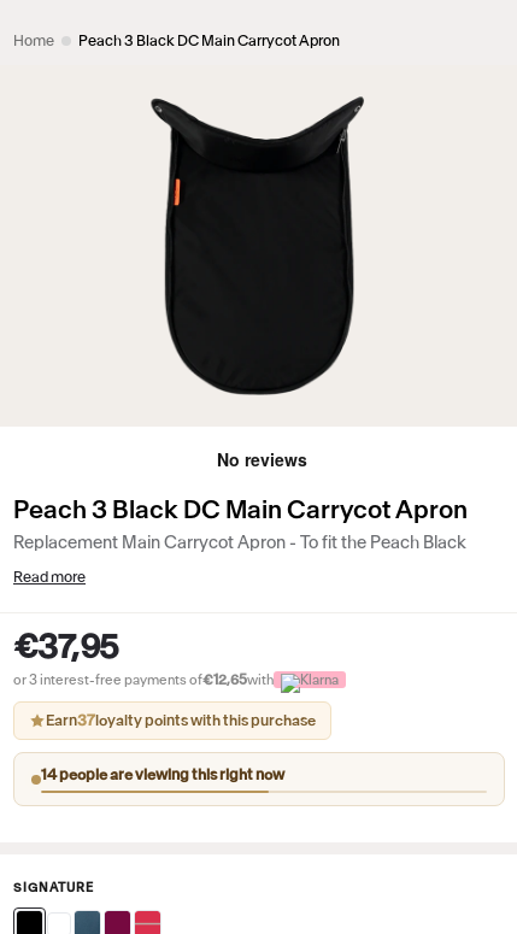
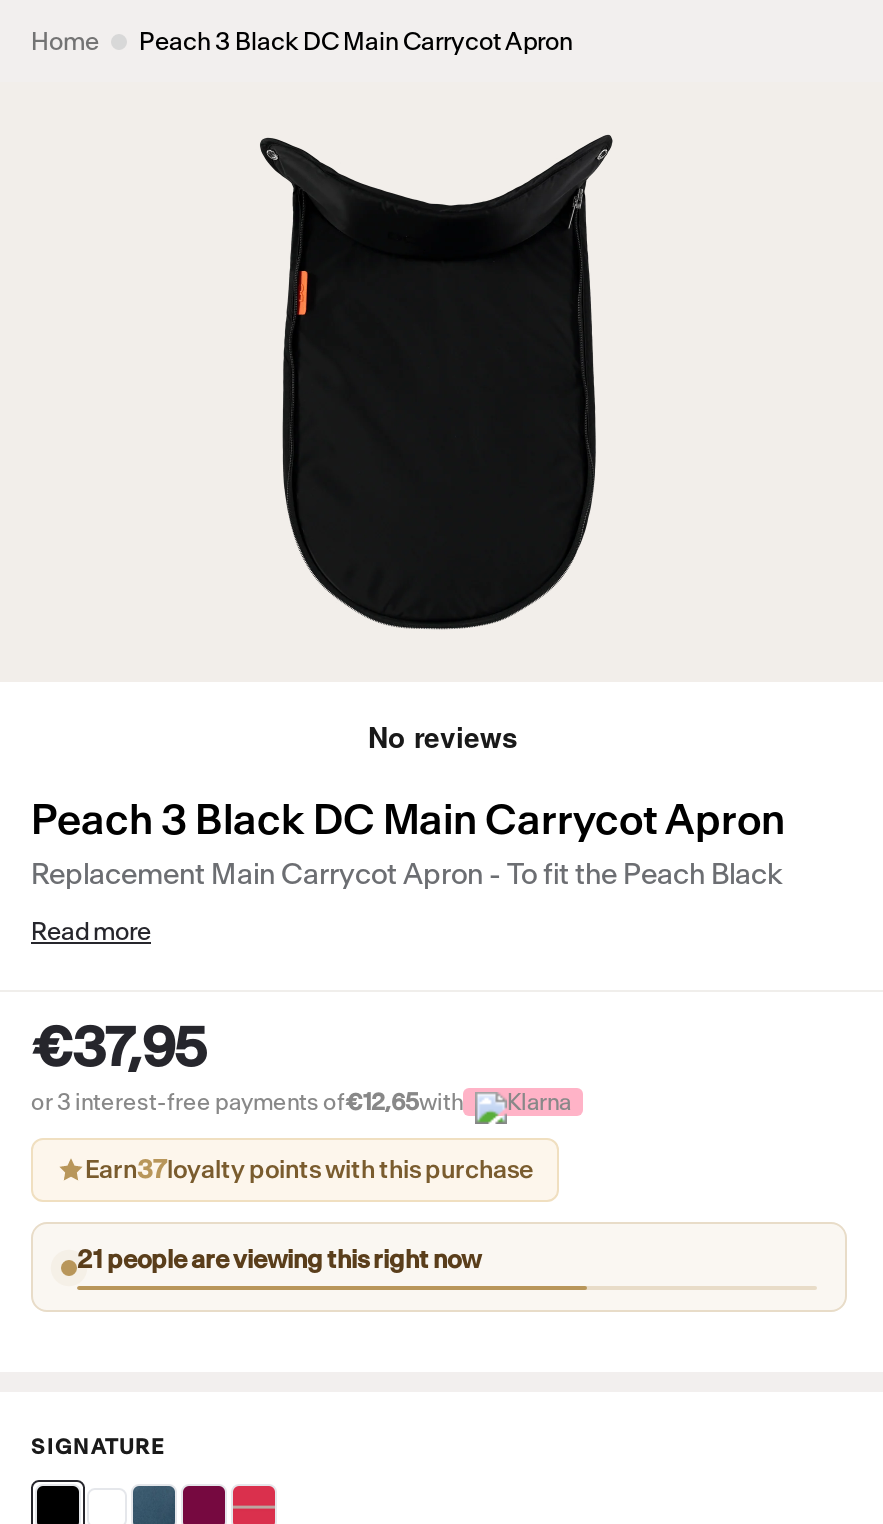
[41,765,284,783] 14 people are viewing this right now -> [77,1244,481,1274] 21 people are viewing this right now

